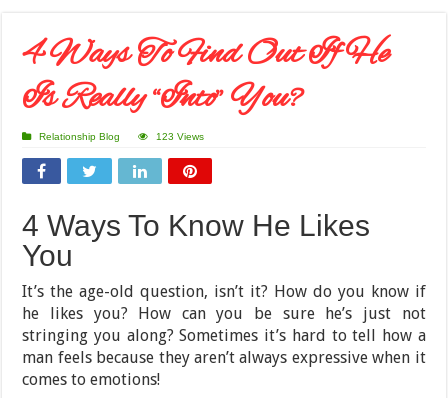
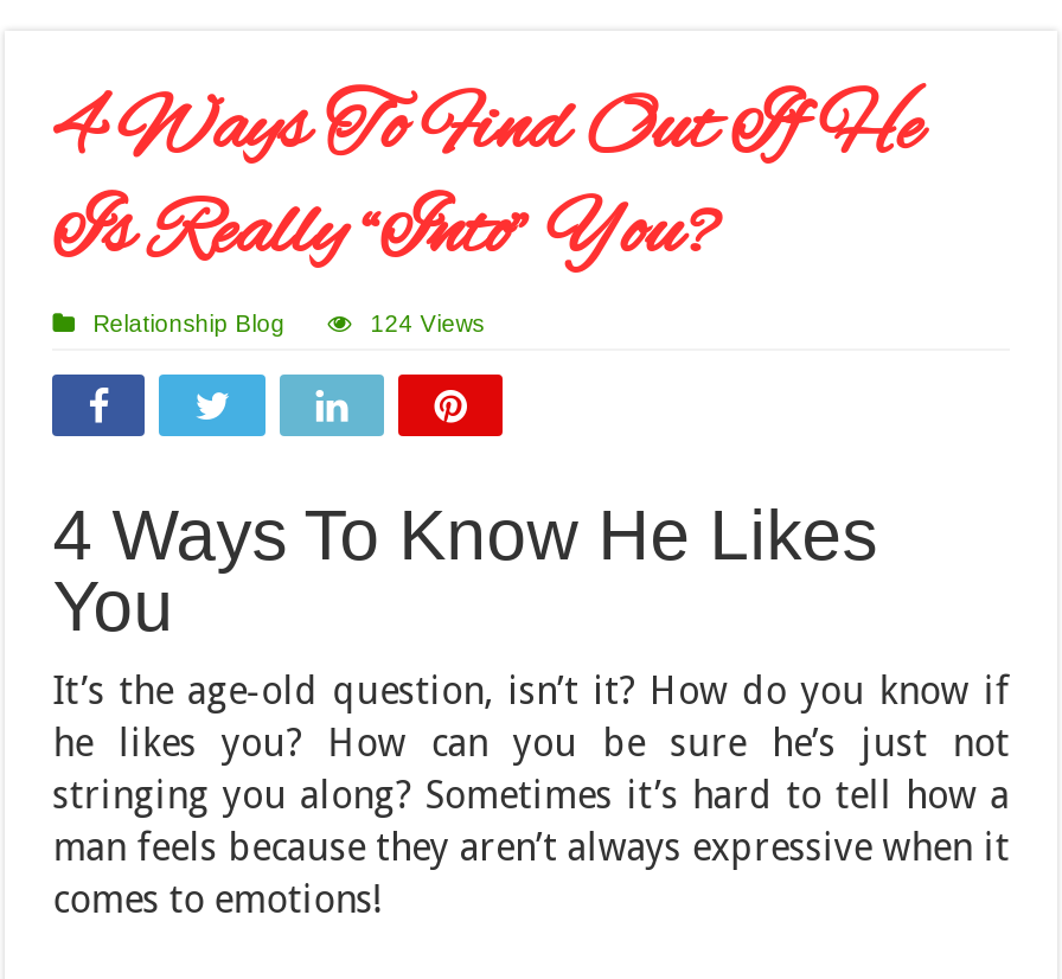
[156,130,204,141] 123 Views -> [370,309,484,335] 124 Views

